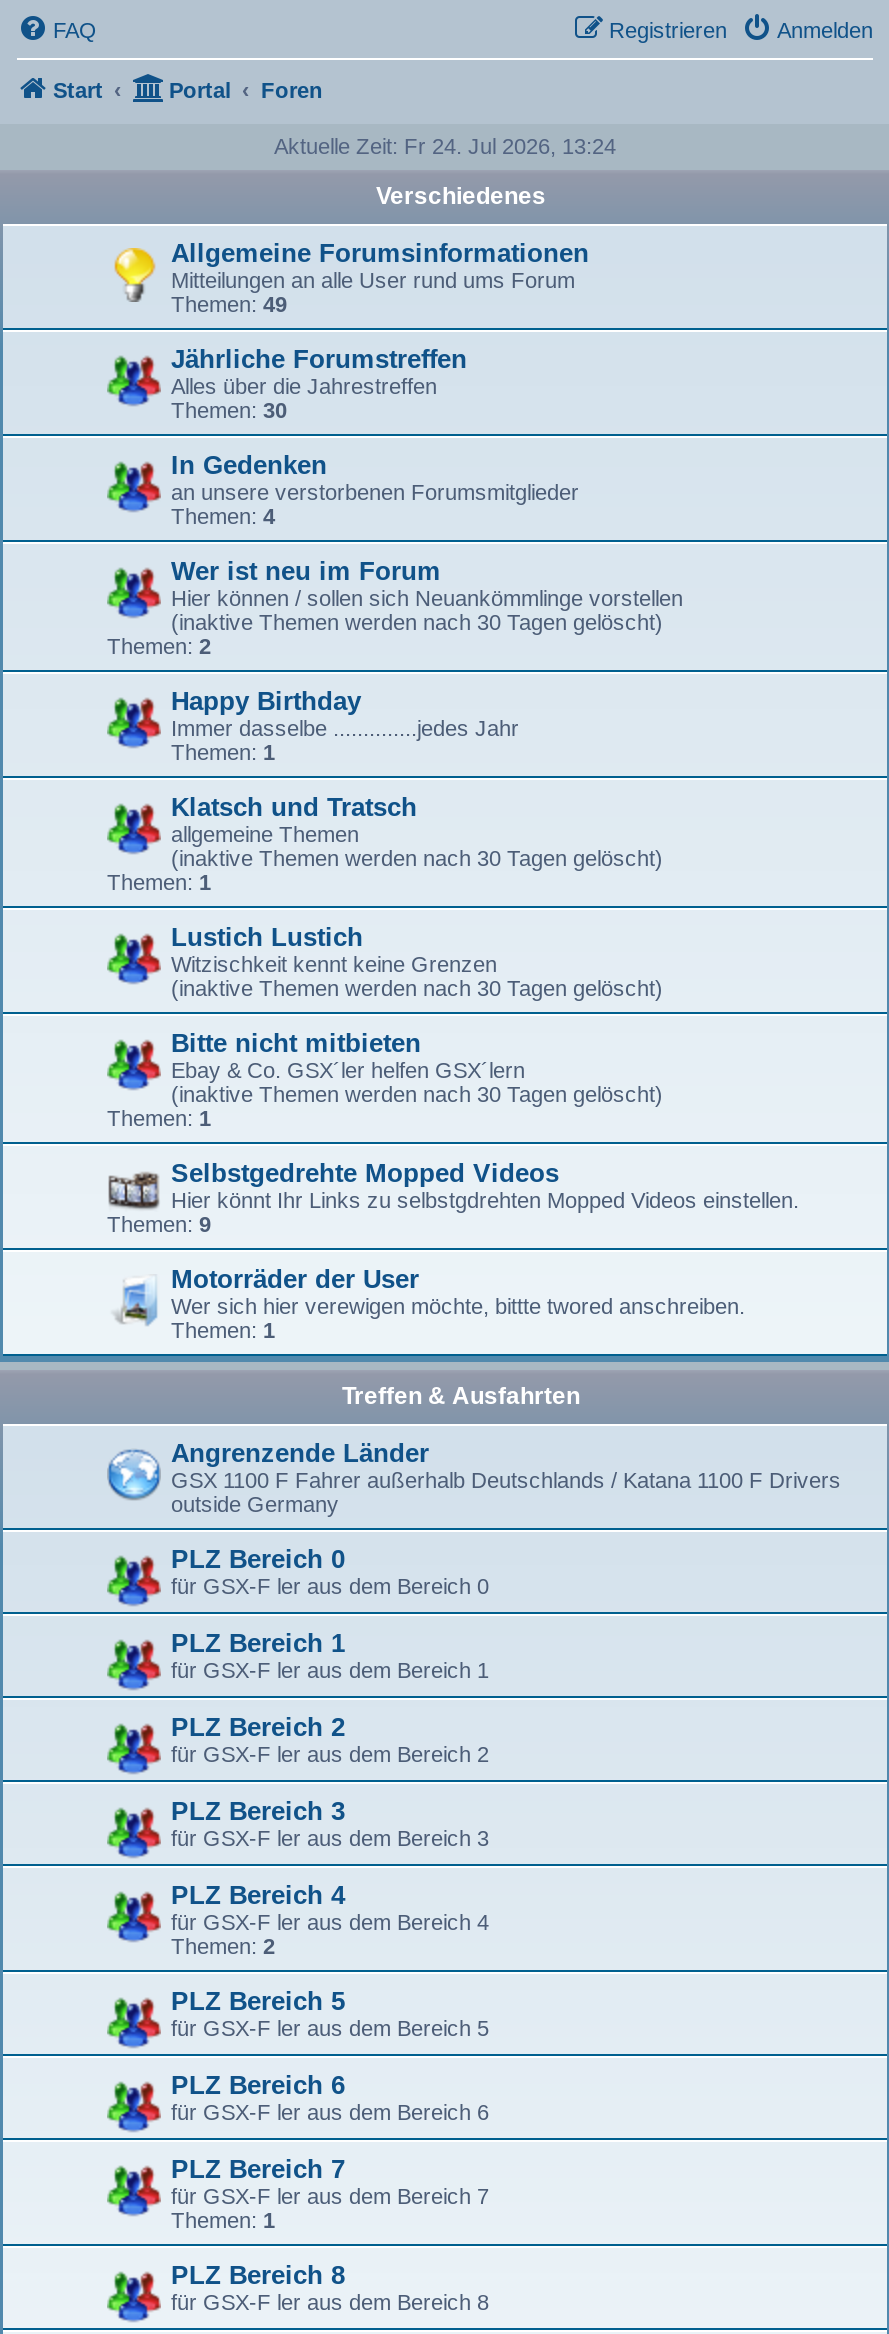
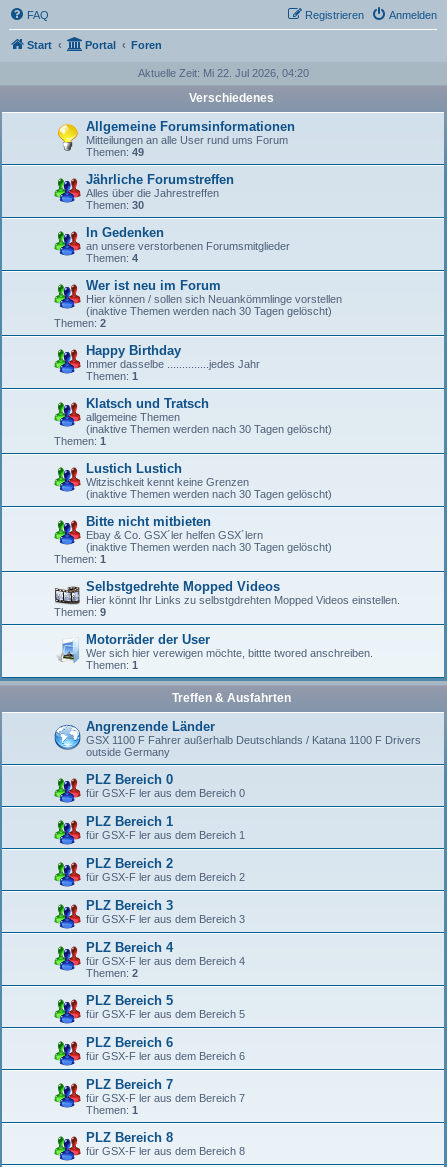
[274,134,616,158] Aktuelle Zeit: Fr 24. Jul 2026, 13:24 -> [137,67,308,79] Aktuelle Zeit: Mi 22. Jul 2026, 04:20

